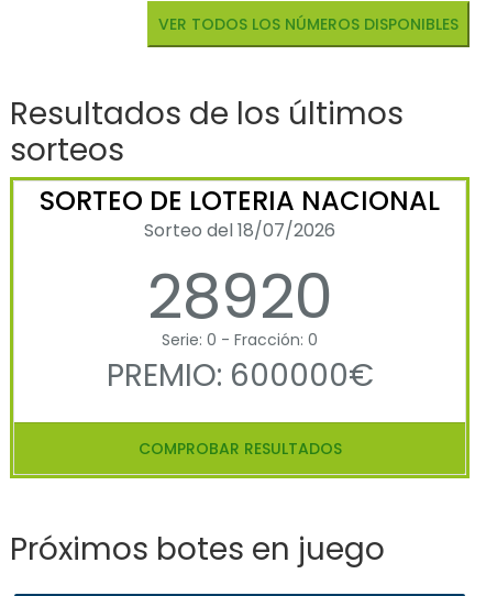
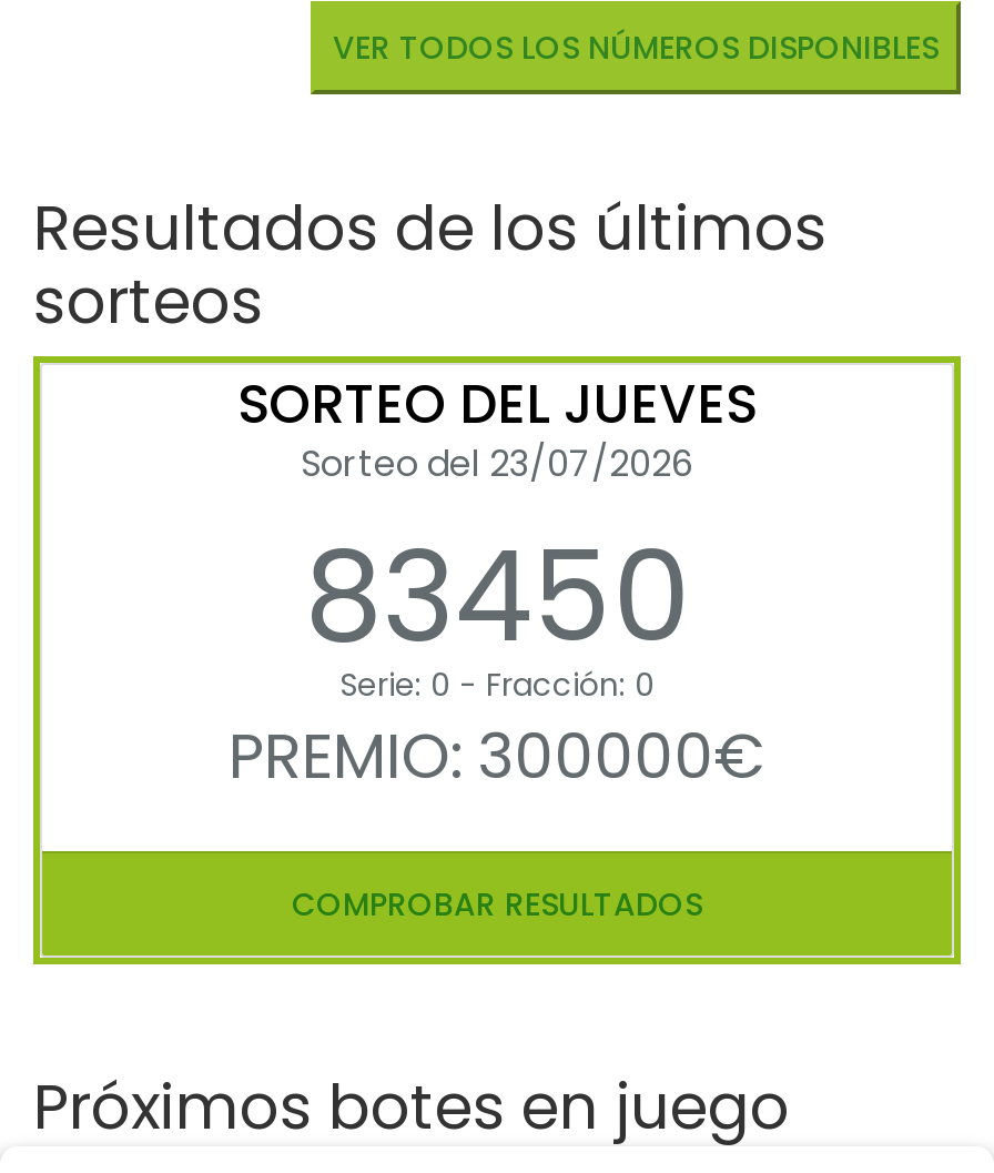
[40,183,440,340] SORTEO DE LOTERIA NACIONAL | Sorteo del 18/07/2026 | 28920 -> [237,369,757,686] SORTEO DEL JUEVES | Sorteo del 23/07/2026 | 83450
[106,354,373,397] PREMIO: 600000€ -> [229,715,765,802] PREMIO: 300000€

